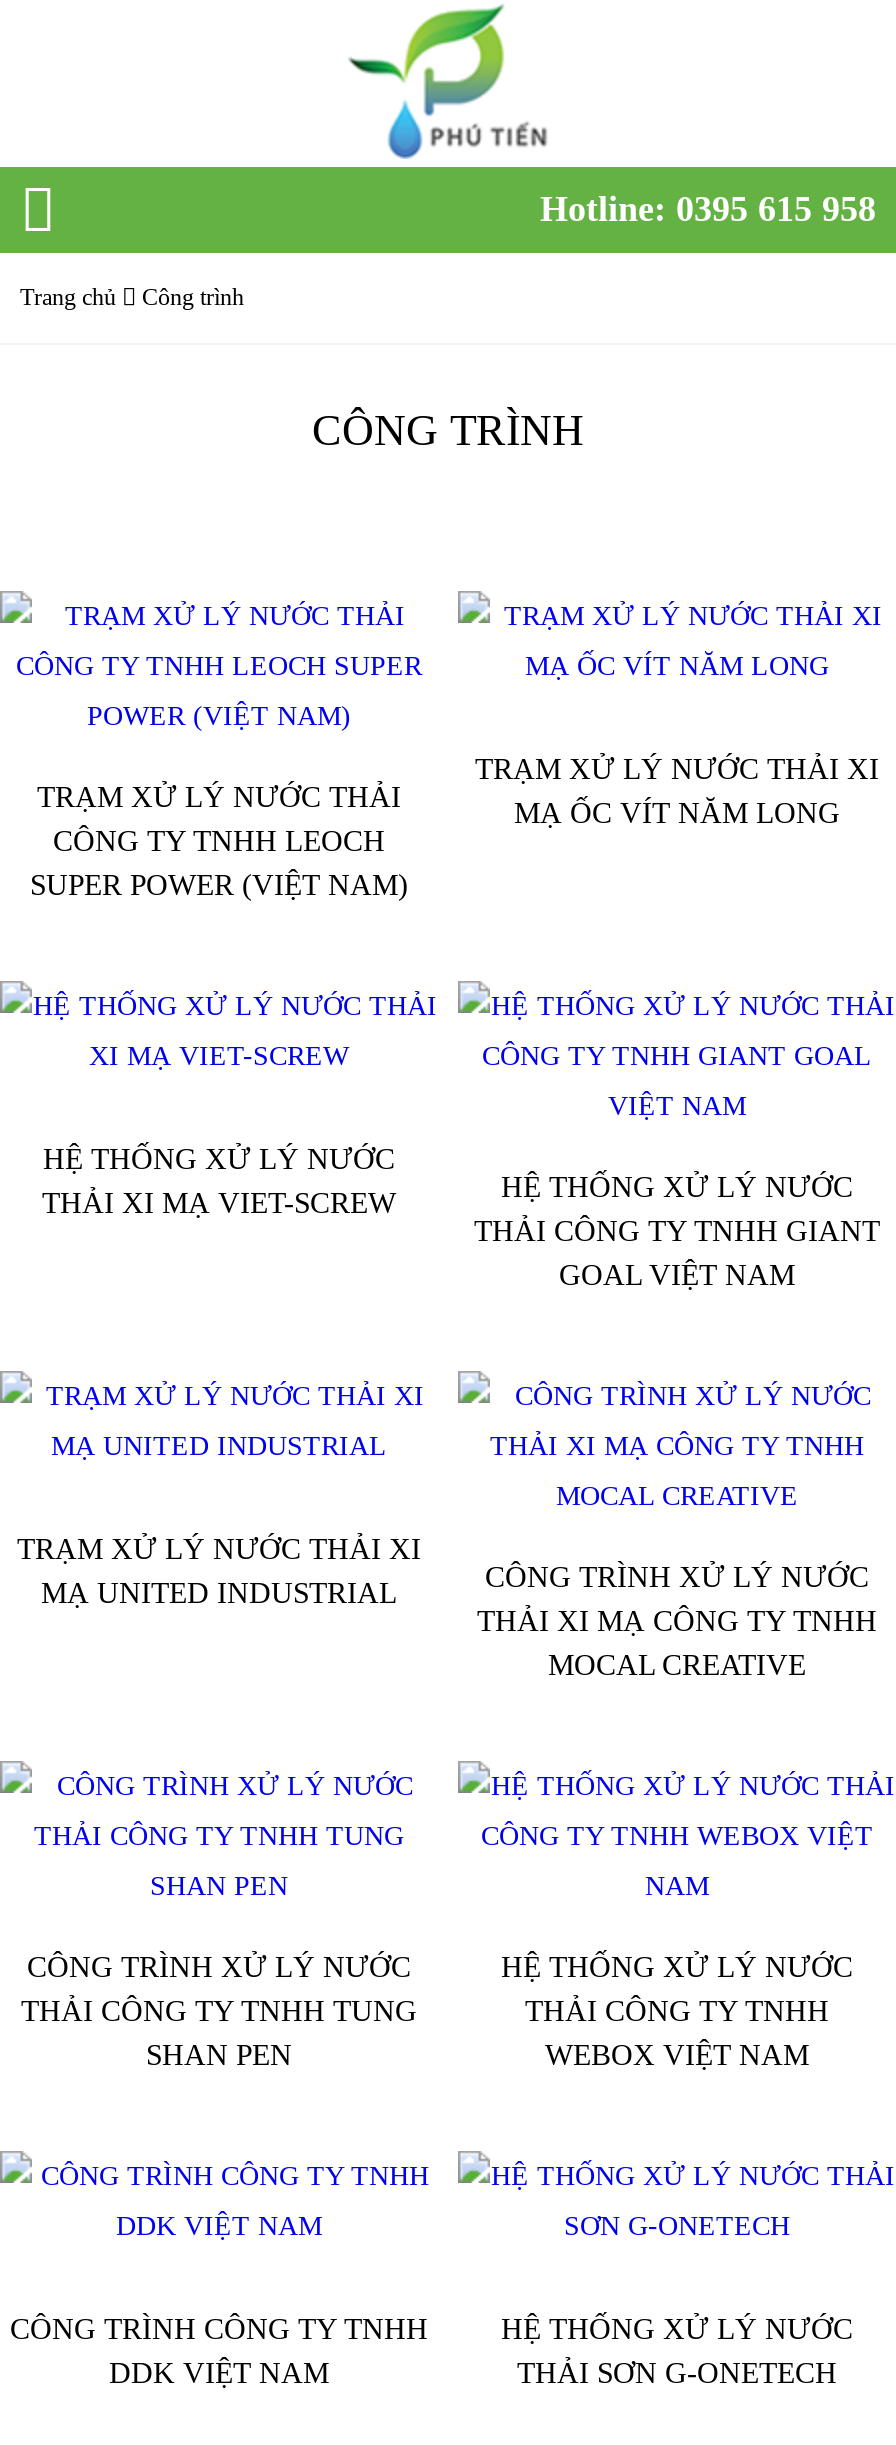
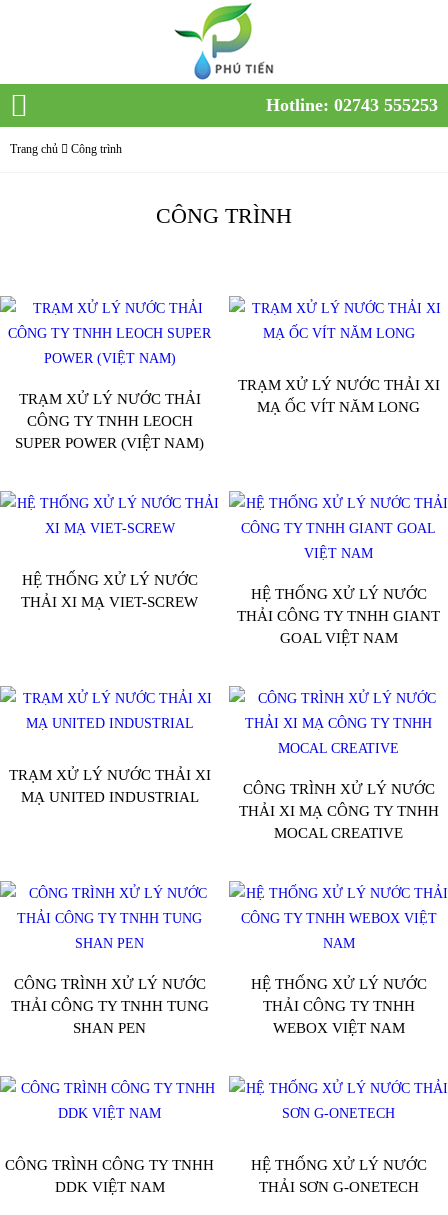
[540,189,876,229] Hotline: 0395 615 958 -> [266,95,438,115] Hotline: 02743 555253

